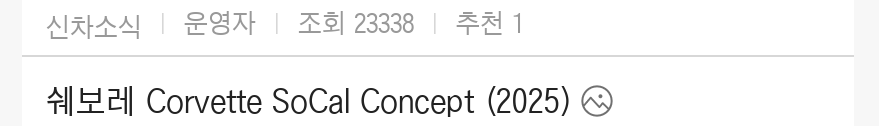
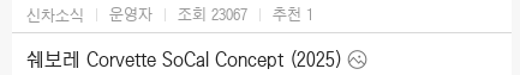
[46,6,524,43] 신차소식 운영자 조회 23338 추천 1 -> [26,3,313,25] 신차소식 운영자 조회 23067 추천 1

